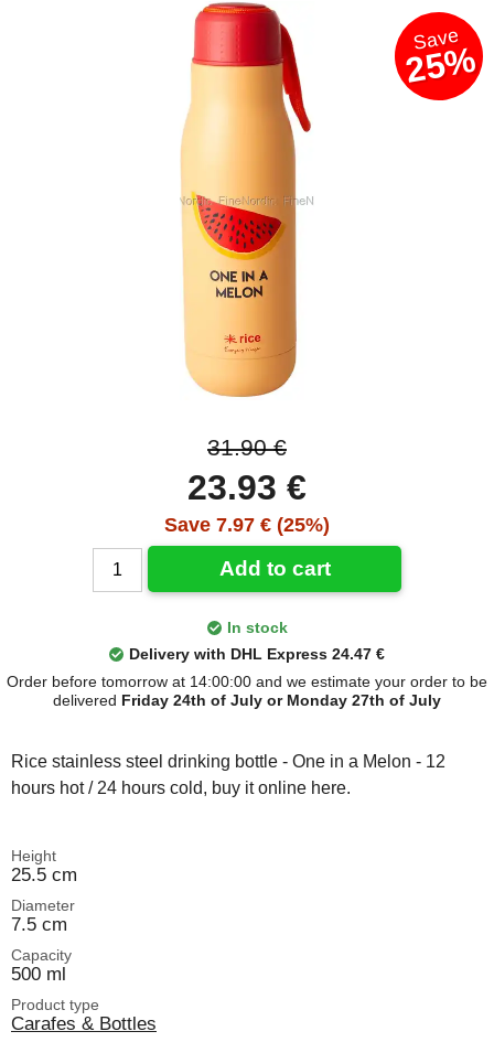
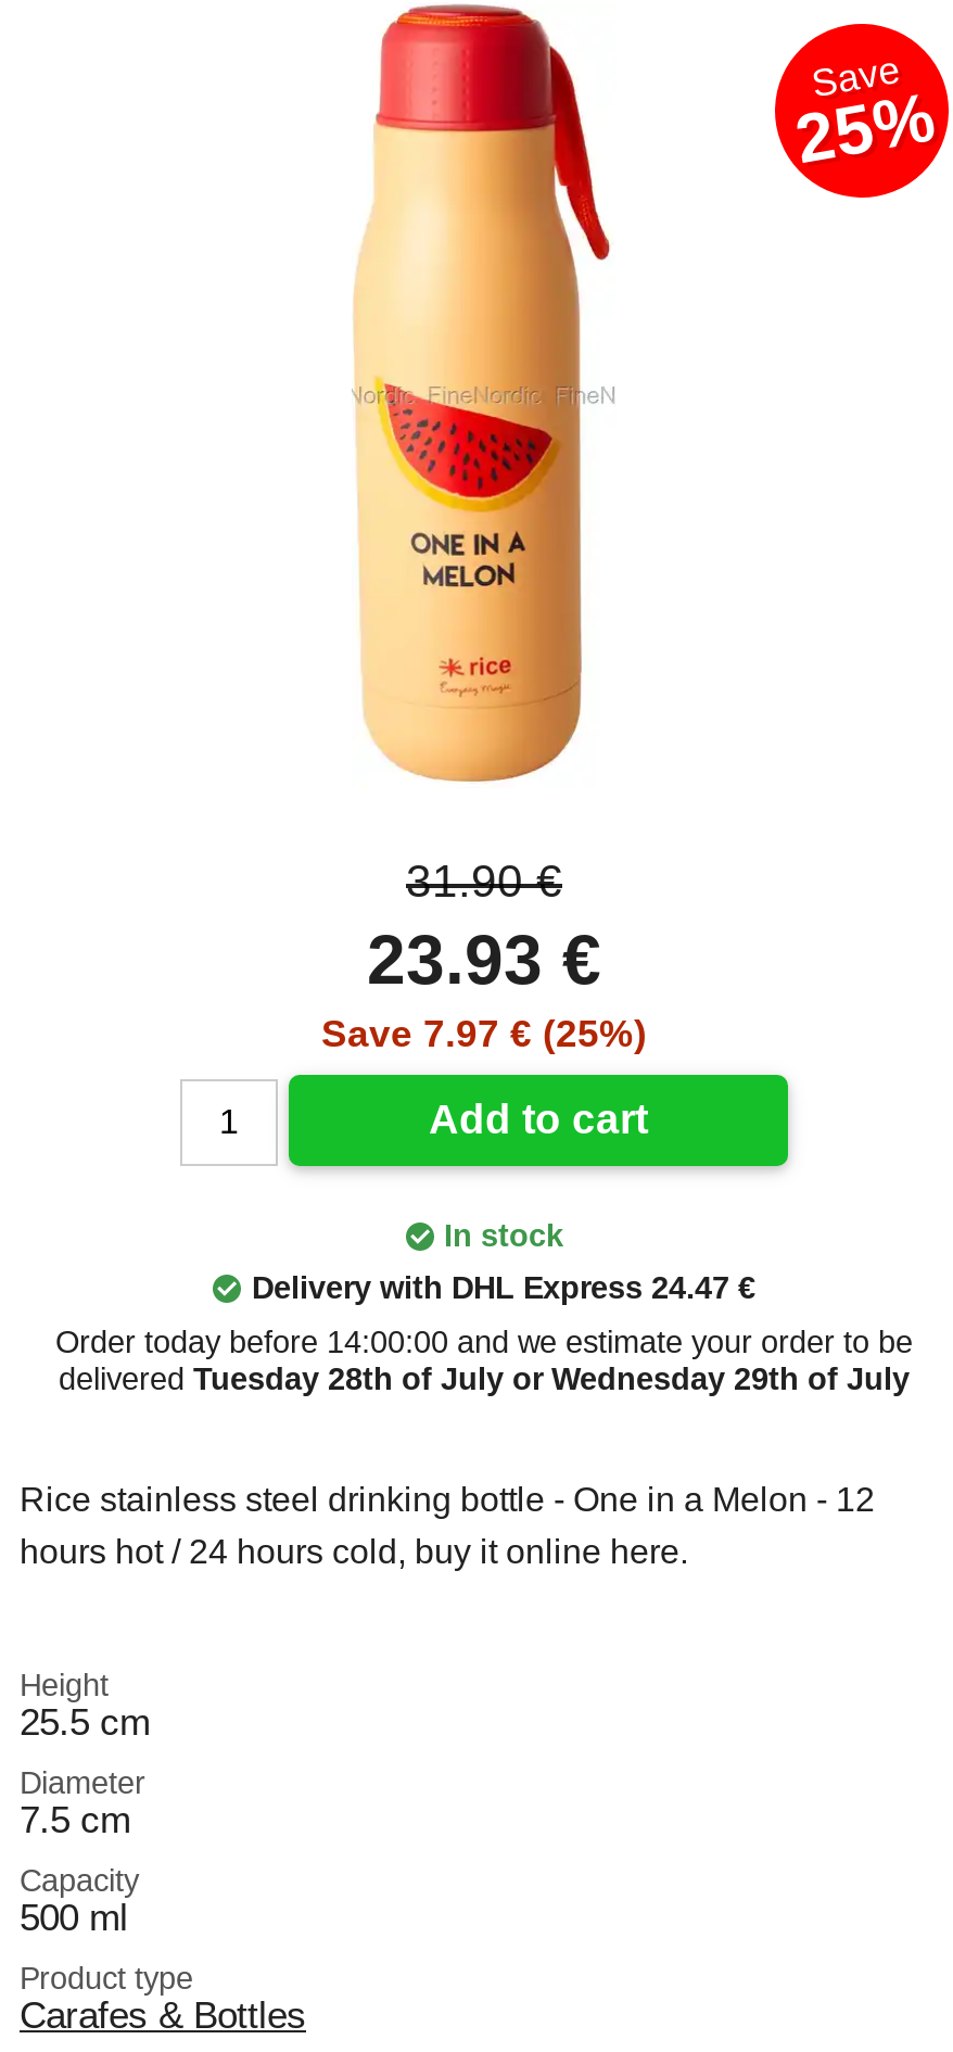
[7,673,487,709] Order before tomorrow at 14:00:00 and we estimate your order to be | delivered Friday 24th of July or Monday 27th of July -> [55,1325,913,1396] Order today before 14:00:00 and we estimate your order to be | delivered Tuesday 28th of July or Wednesday 29th of July

